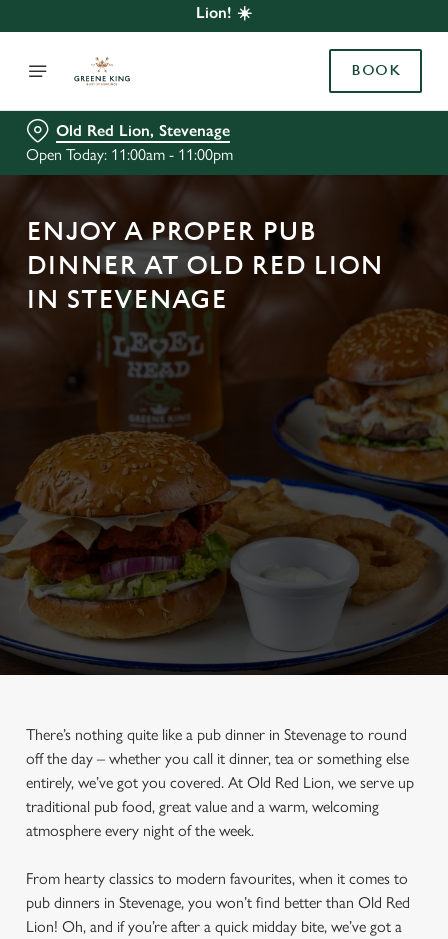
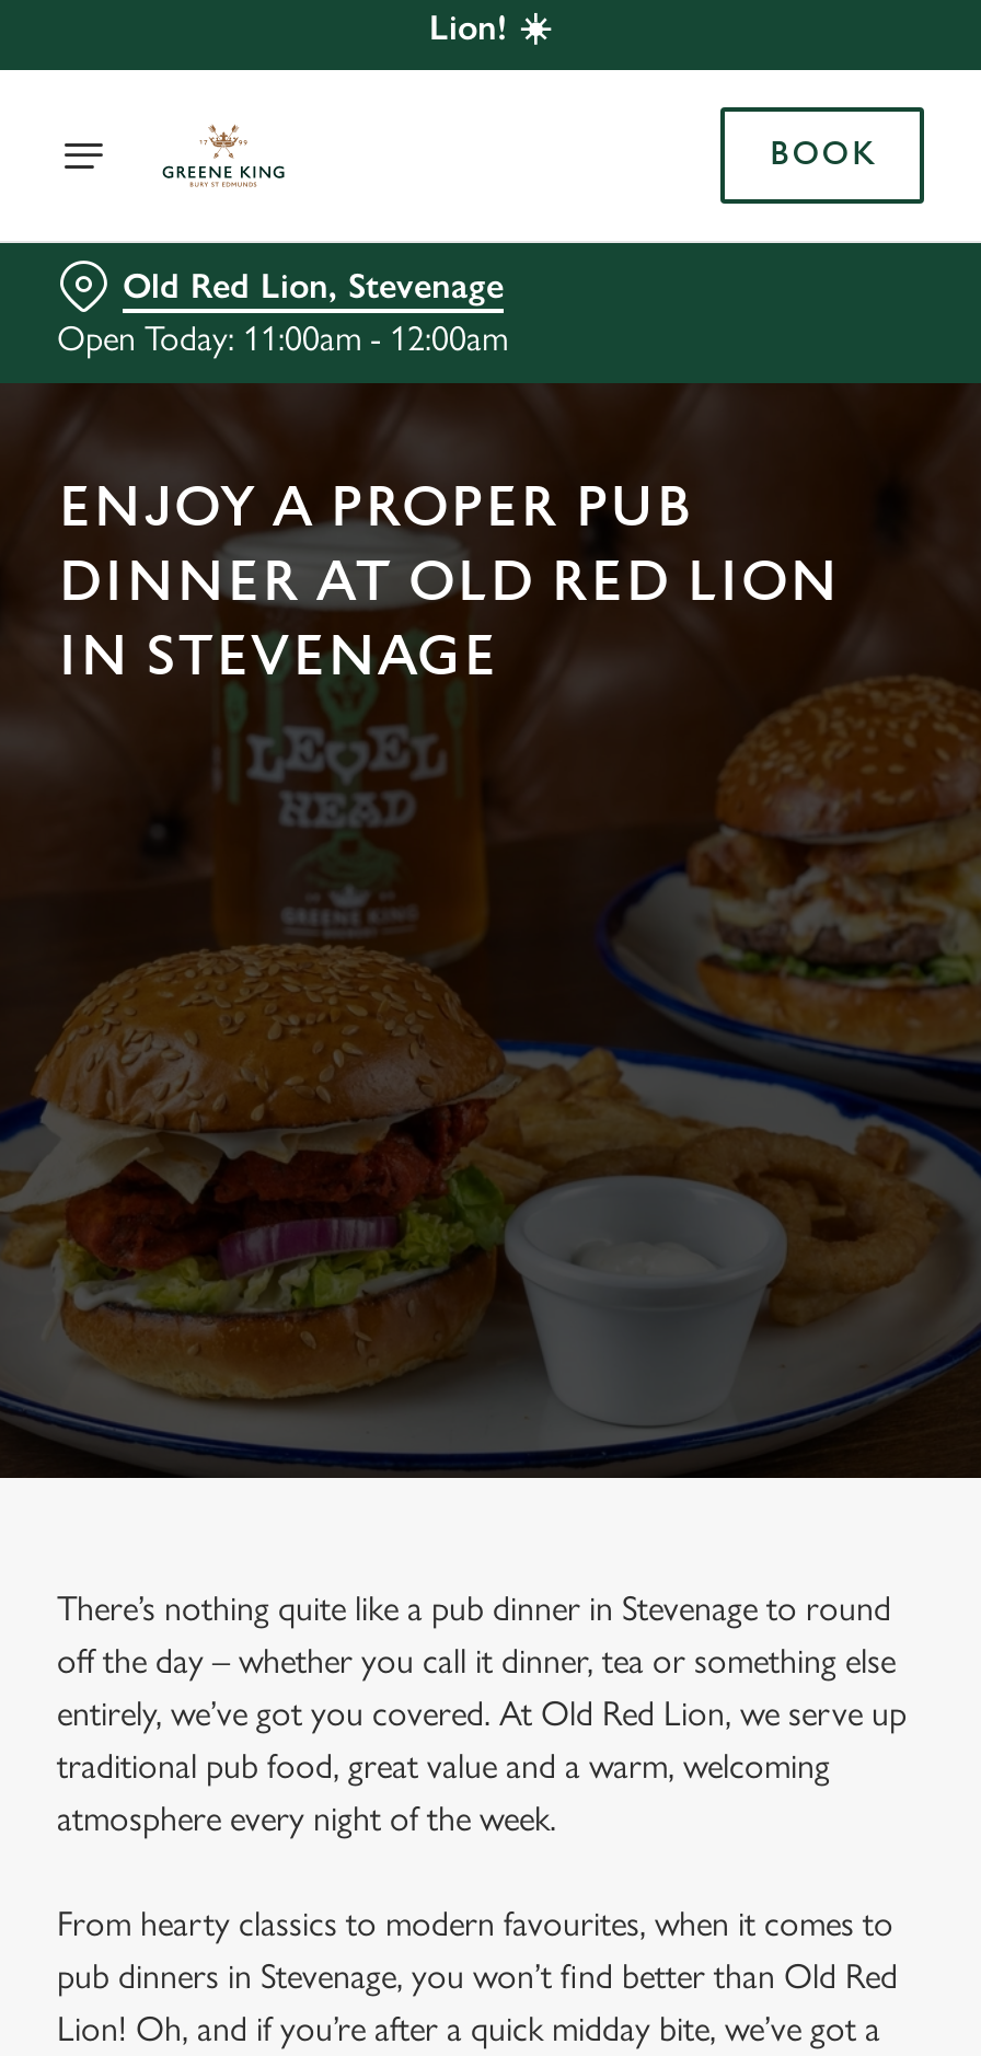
[26,145,233,164] Open Today: 11:00am - 11:00pm -> [57,317,508,359] Open Today: 11:00am - 12:00am

